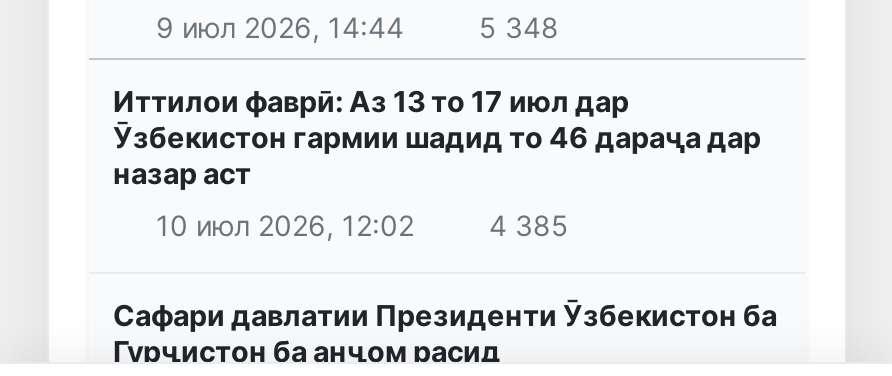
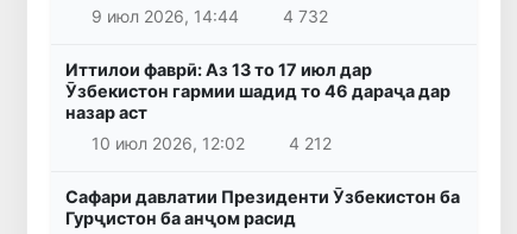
[479,10,559,44] 5 348 -> [283,6,328,26] 4 732
[489,208,569,242] 4 385 -> [289,133,332,153] 4 212

